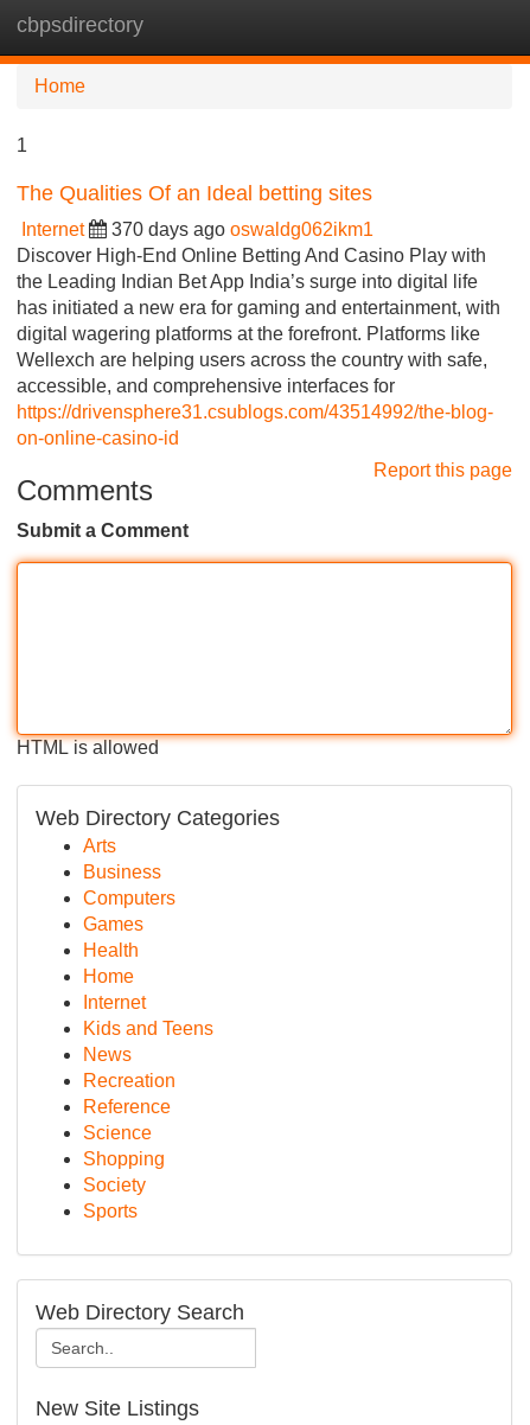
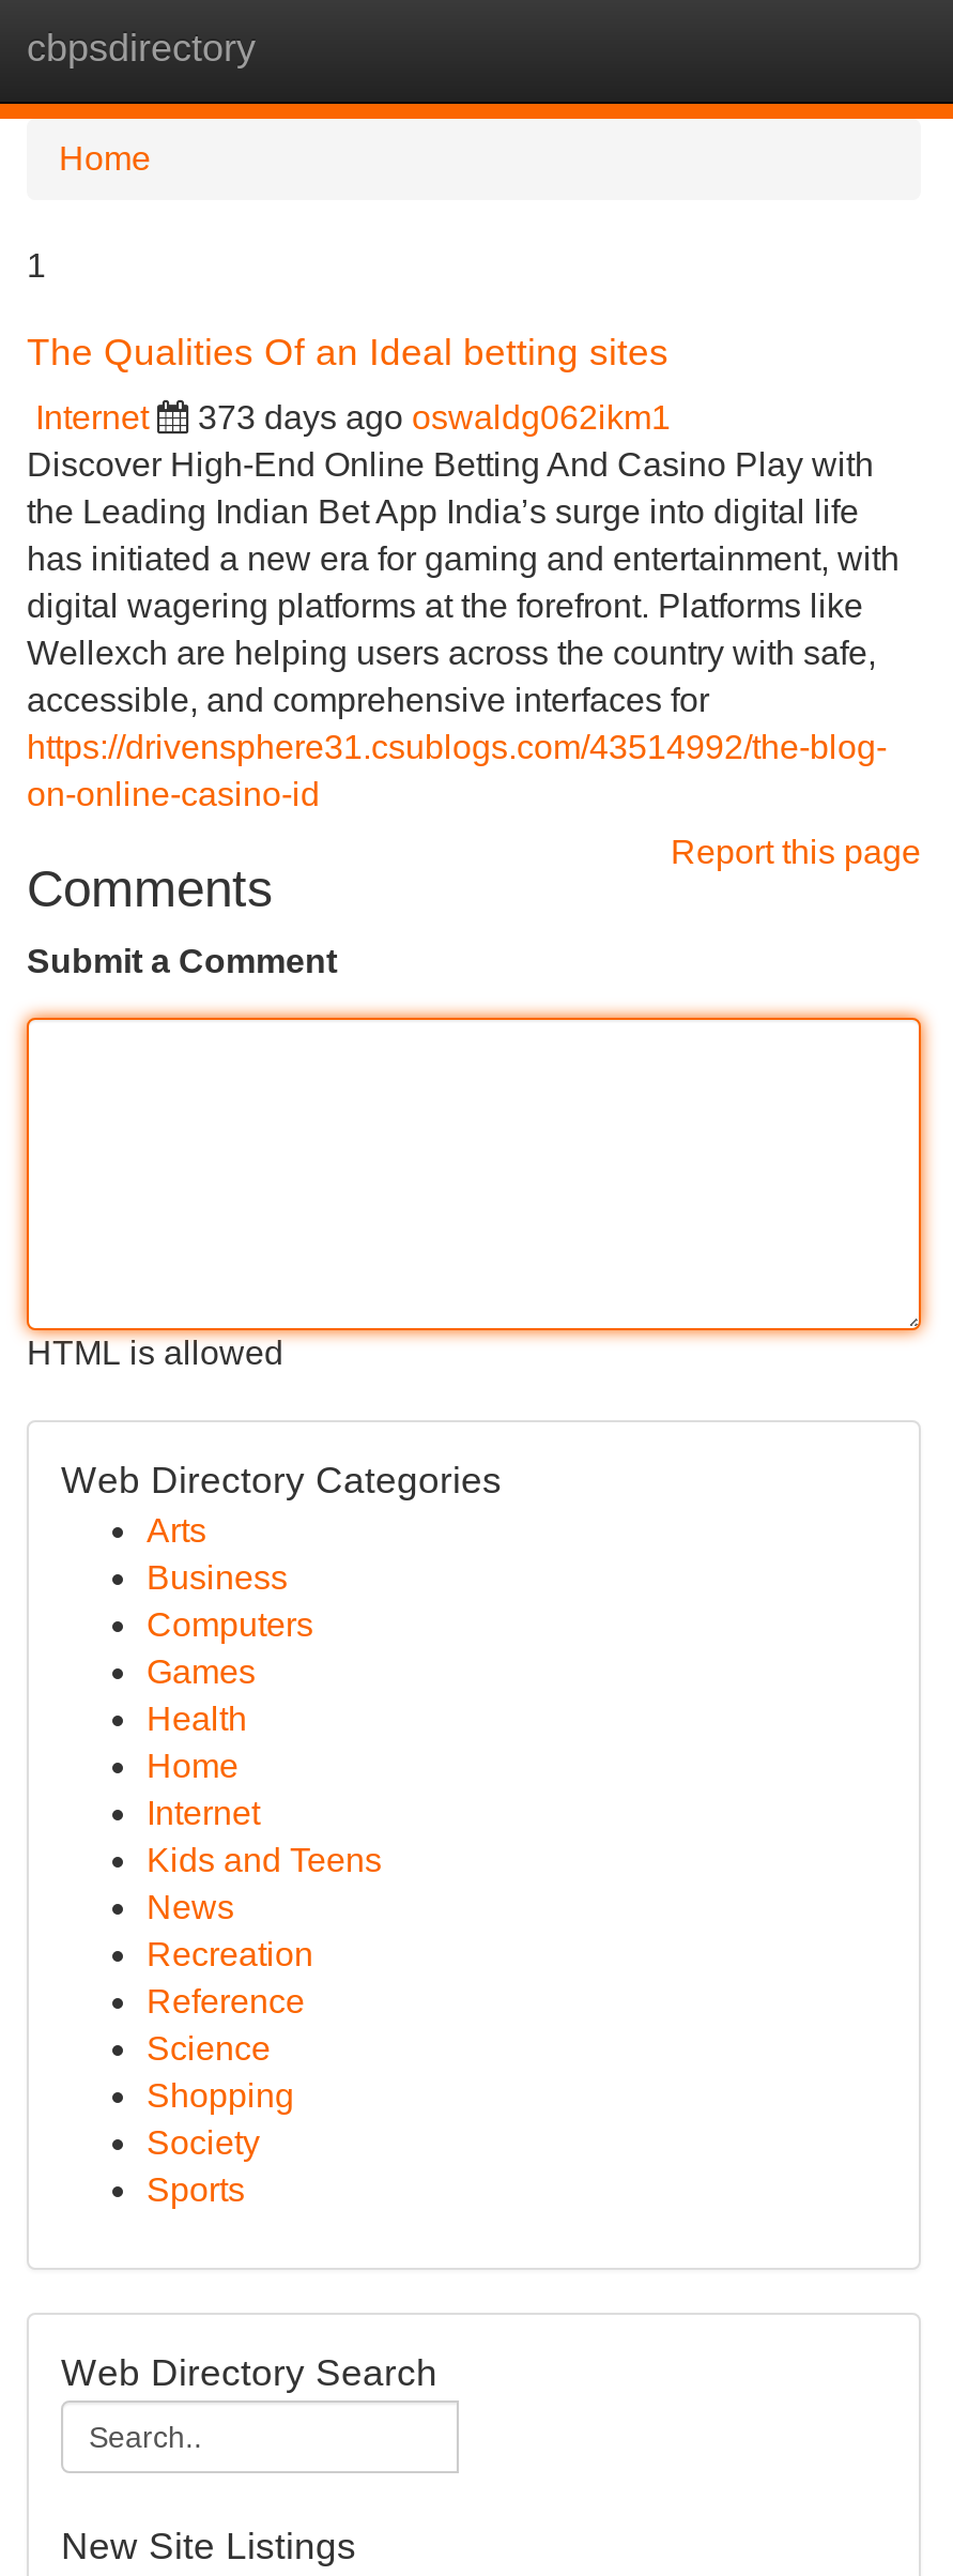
[111,219,373,239] 370 days ago oswaldg062ikm1 -> [198,399,671,436] 373 days ago oswaldg062ikm1

